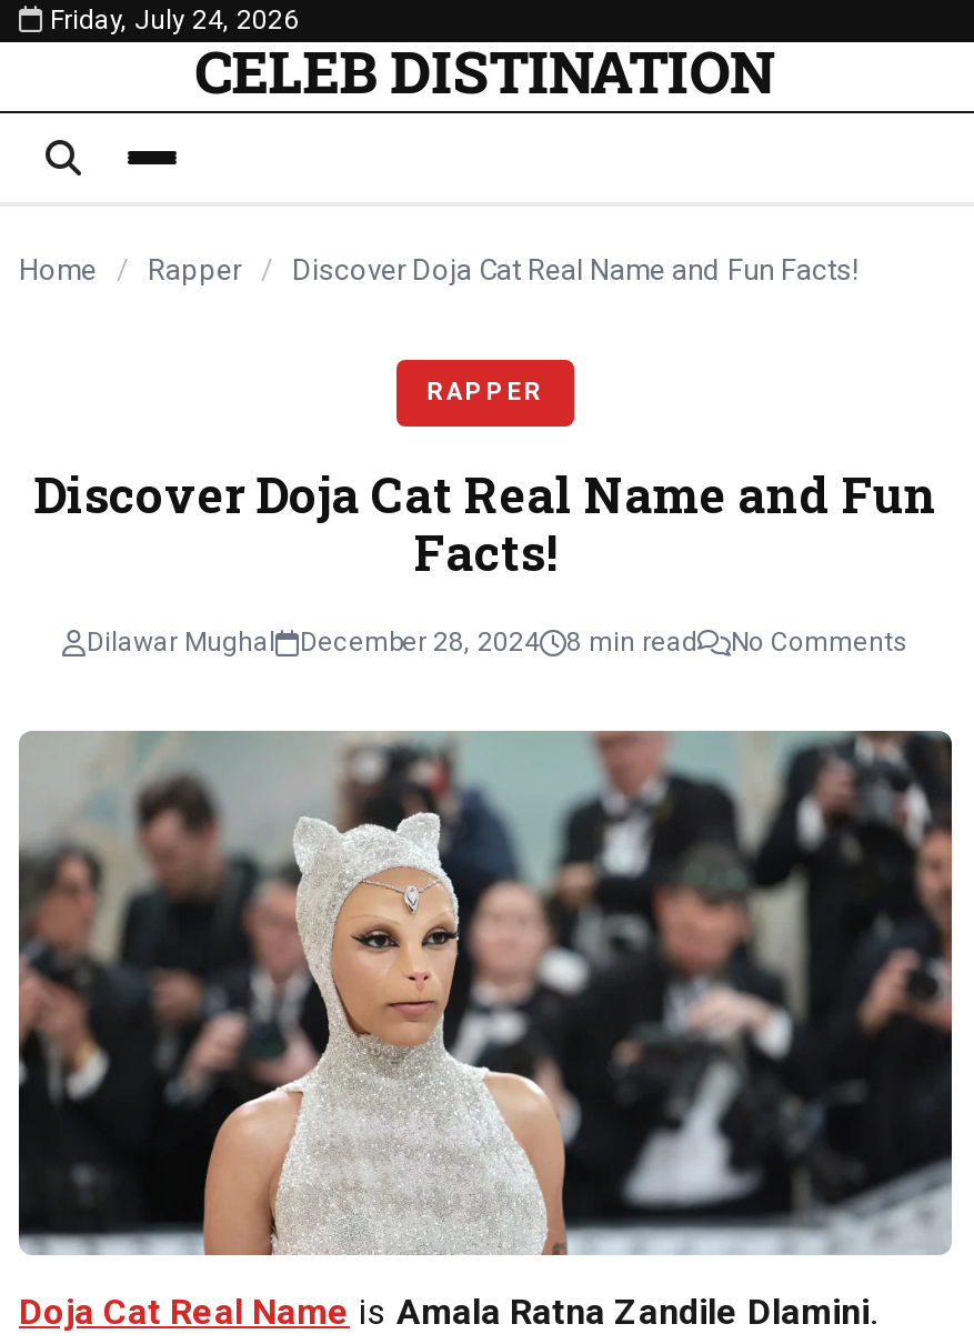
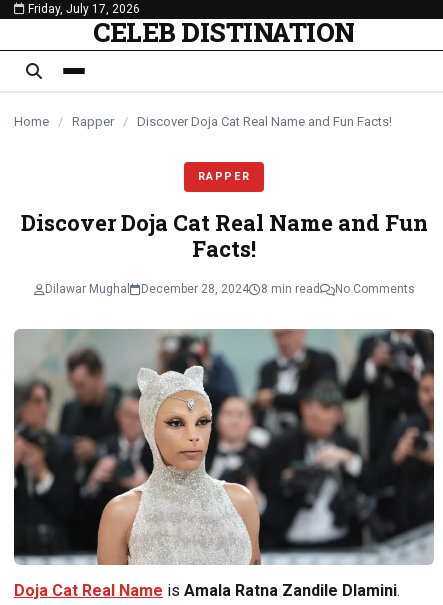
[43,4,299,36] Friday, July 24, 2026 -> [25,2,140,16] Friday, July 17, 2026

